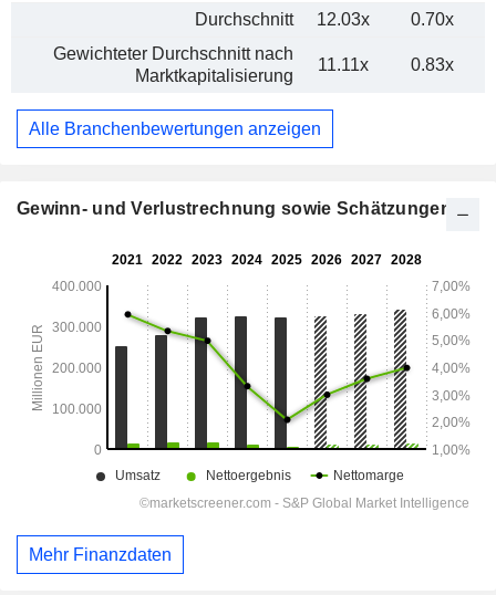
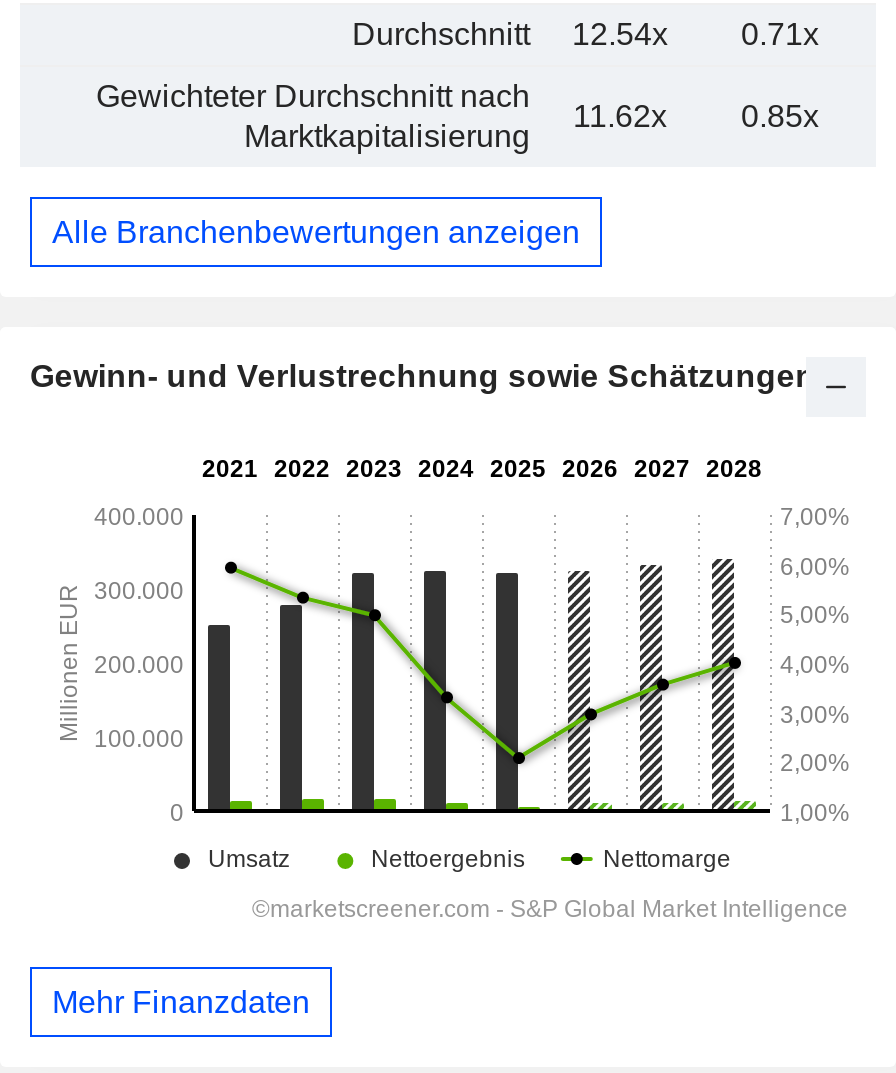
[317,10,453,29] 12.03x | 0.70x -> [572,17,819,51] 12.54x | 0.71x
[318,55,453,74] 11.11x | 0.83x -> [573,99,819,133] 11.62x | 0.85x

